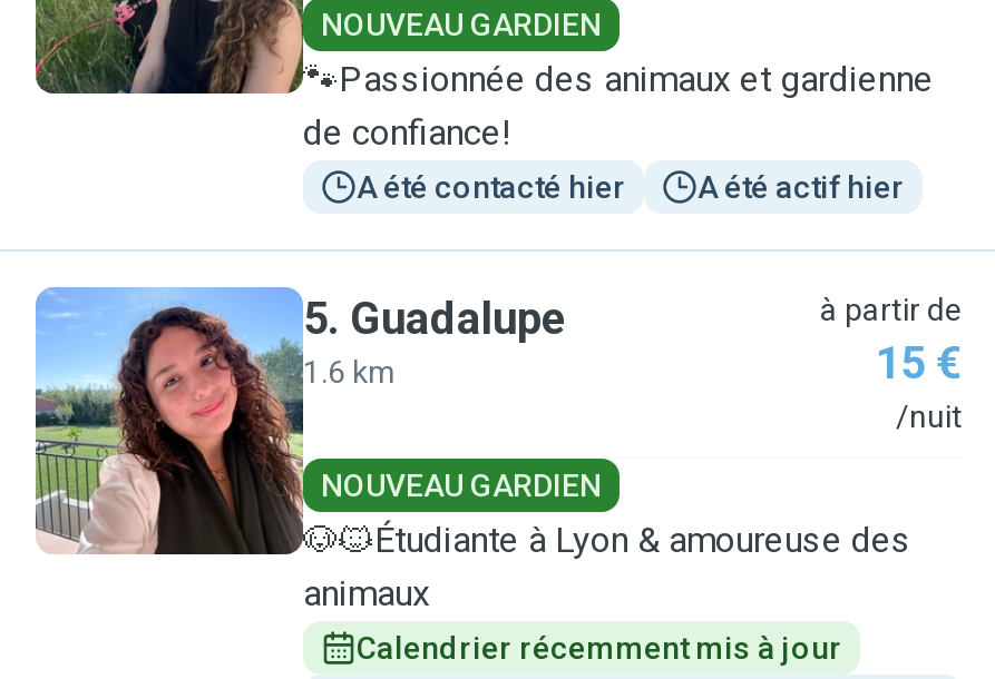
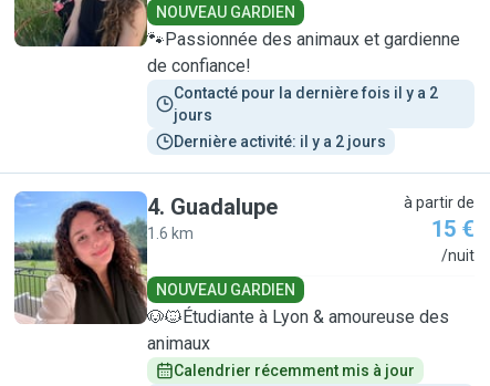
[357,169,905,205] A été contacté hier | A été actif hier -> [174,84,441,150] Contacté pour la dernière fois il y a 2 | jours | Dernière activité: il y a 2 jours
[303,292,566,345] 5. Guadalupe -> [147,194,278,220] 4. Guadalupe

